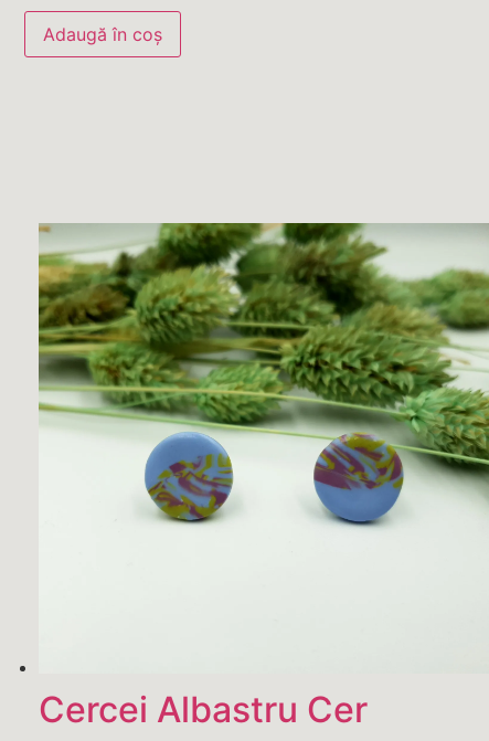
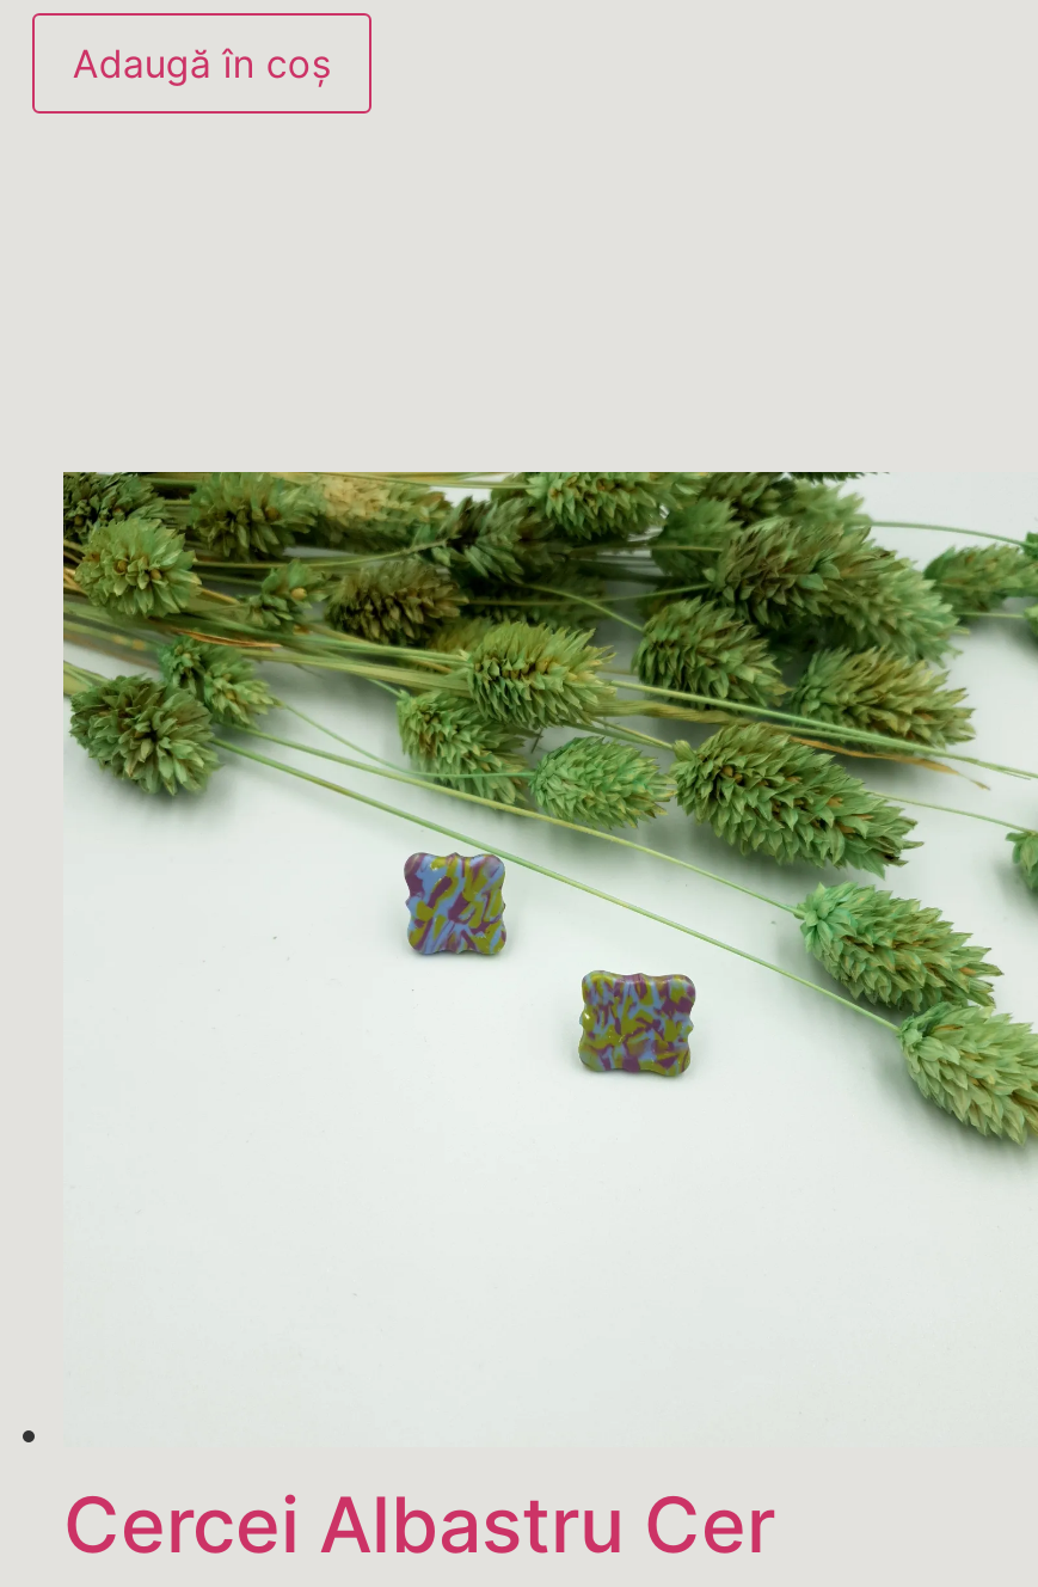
[38,222,486,543] [image] -> [61,470,1031,1170] [image]

